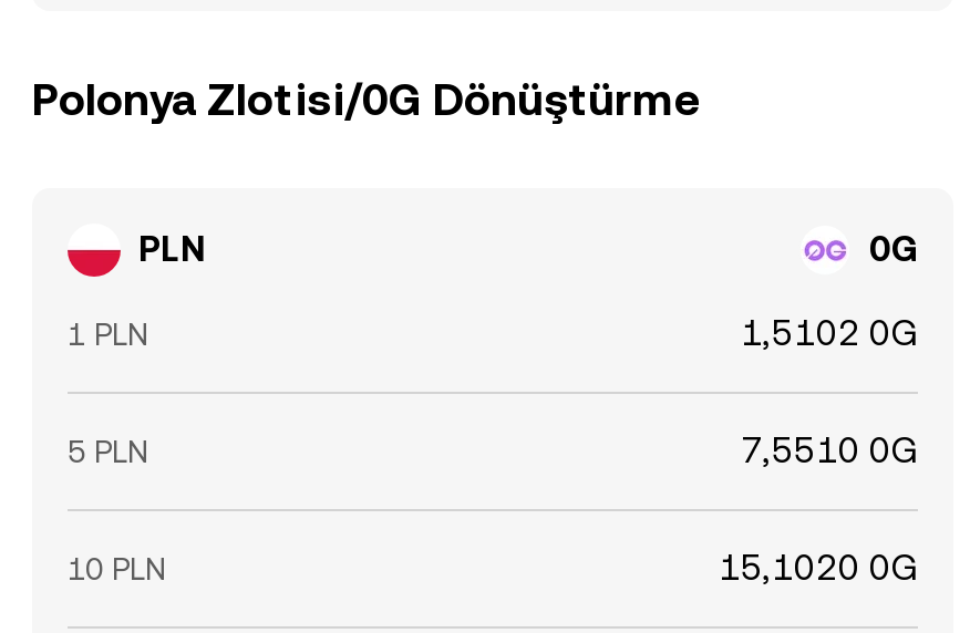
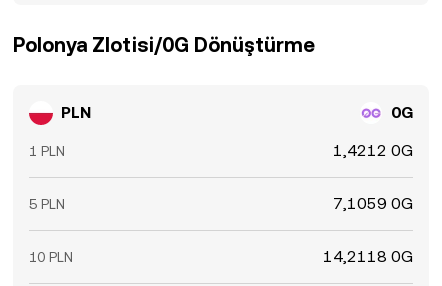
[741,312,918,354] 1,5102 0G -> [333,141,413,160] 1,4212 0G
[741,429,918,471] 7,5510 0G -> [333,194,413,213] 7,1059 0G
[719,547,918,589] 15,1020 0G -> [323,247,413,266] 14,2118 0G

